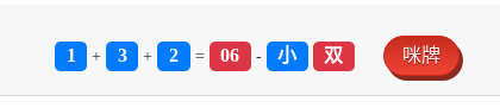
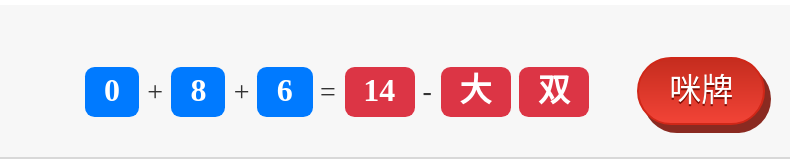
[66,45,76,65] 1 -> [104,73,120,107] 0
[117,45,127,65] 3 -> [190,73,206,107] 8
[169,45,178,65] 2 -> [277,73,293,107] 6
[220,45,239,65] 06 -> [363,73,395,107] 14
[278,45,297,65] 小 -> [460,73,492,107] 大

